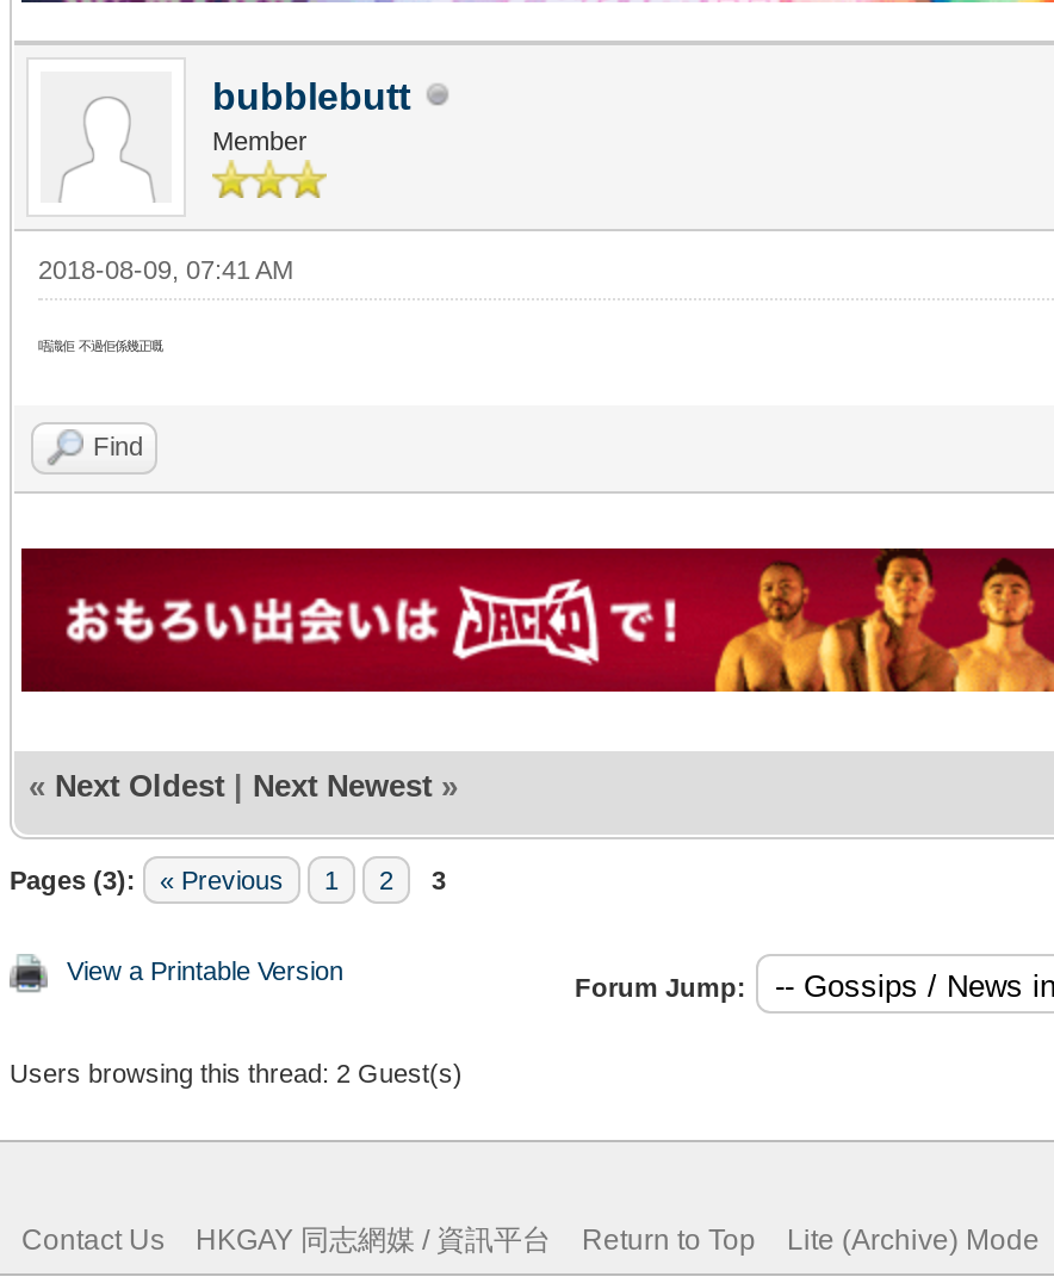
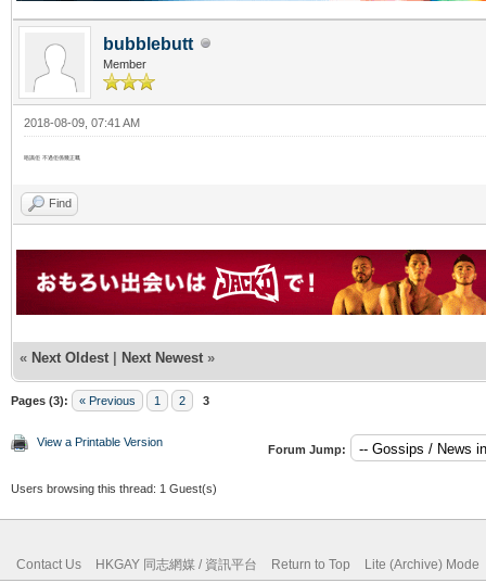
[10,1058,463,1086] Users browsing this thread: 2 Guest(s) -> [11,481,217,495] Users browsing this thread: 1 Guest(s)

